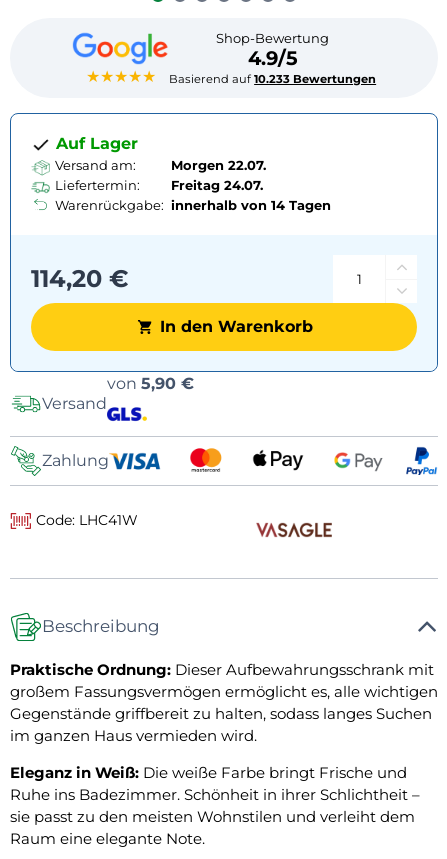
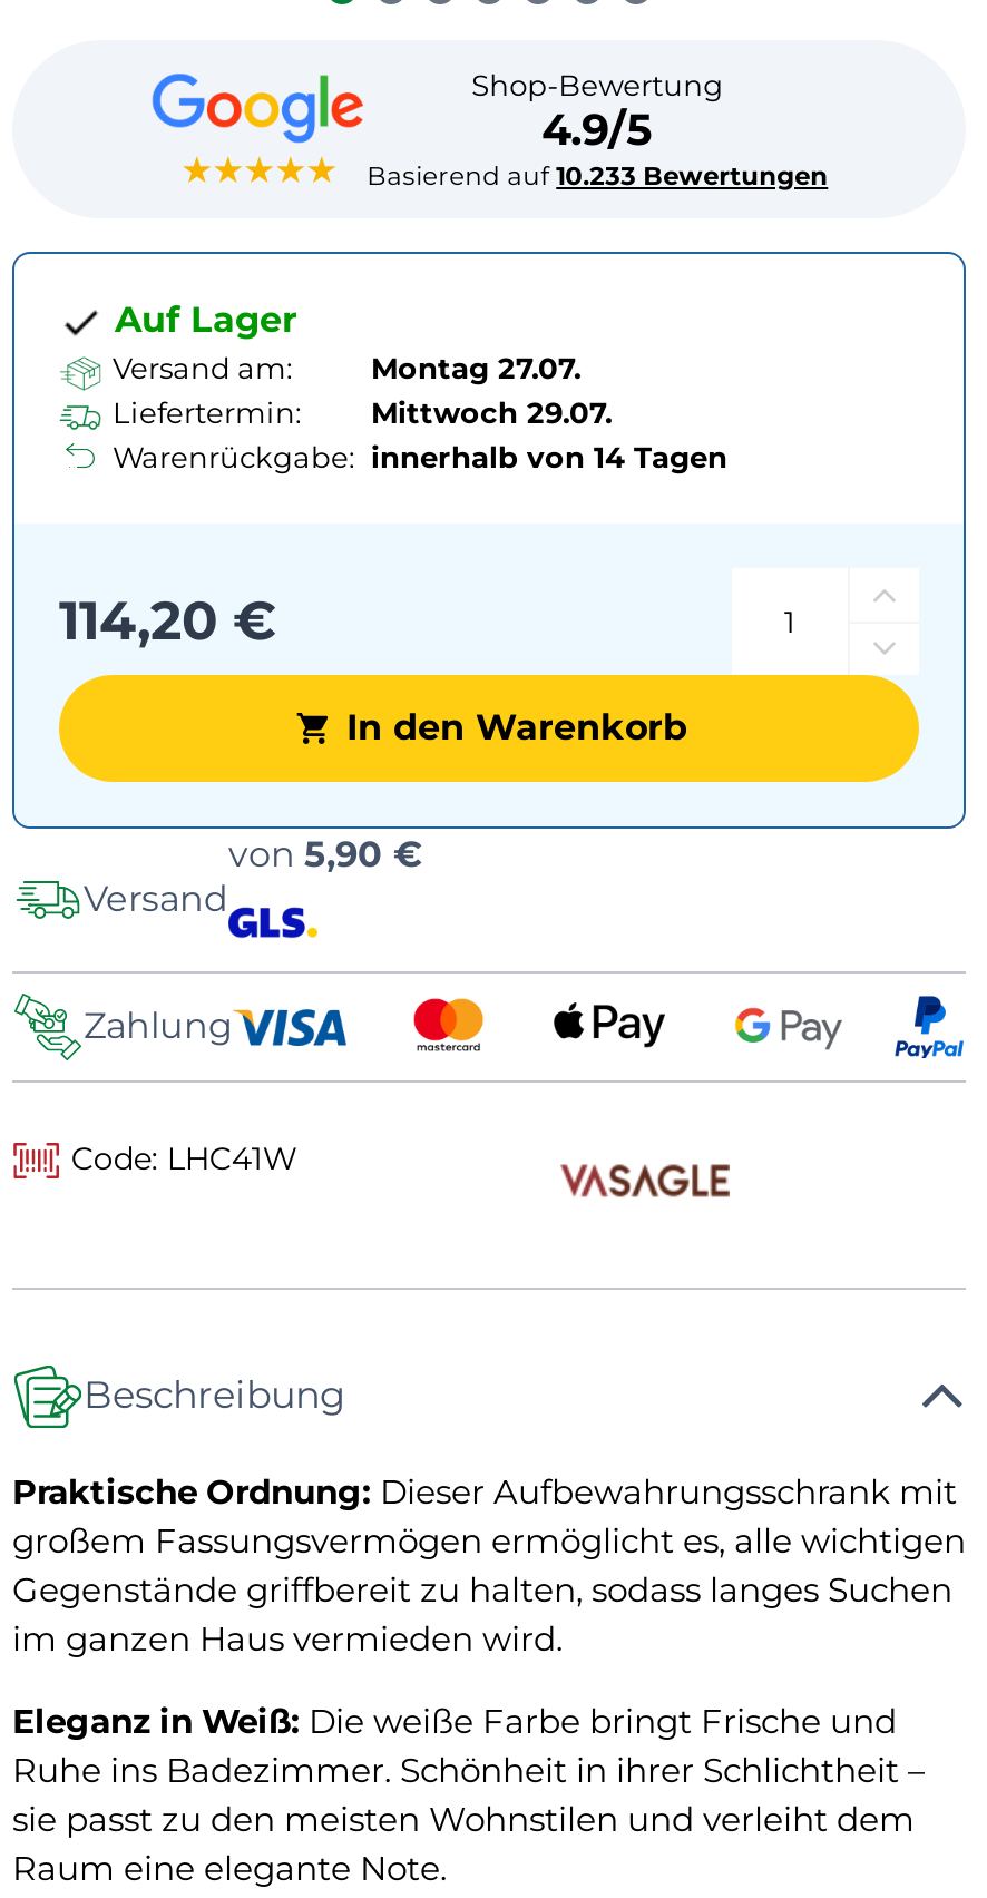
[171,156,266,172] Morgen 22.07. -> [371,349,580,384] Montag 27.07.
[55,176,263,192] Liefertermin: Freitag 24.07. -> [113,393,612,429] Liefertermin: Mittwoch 29.07.

